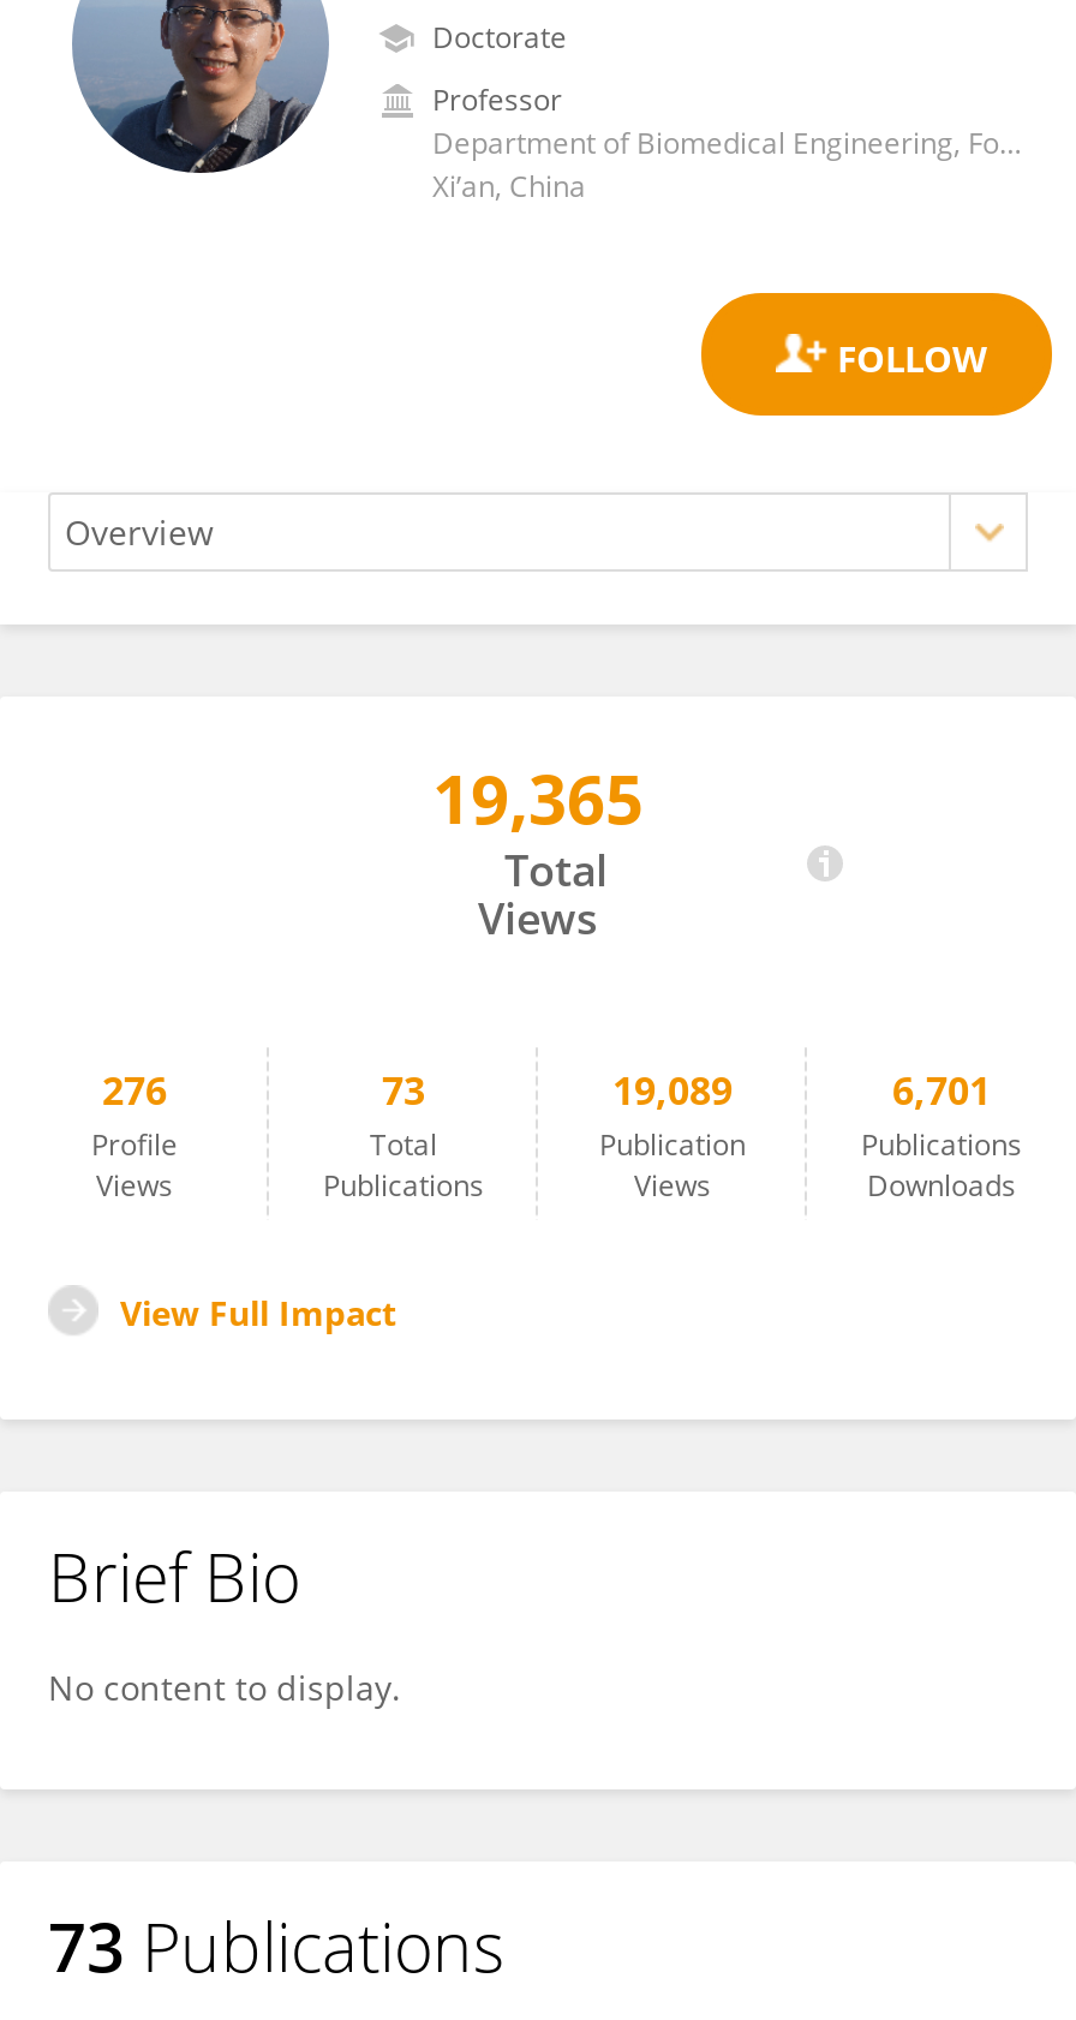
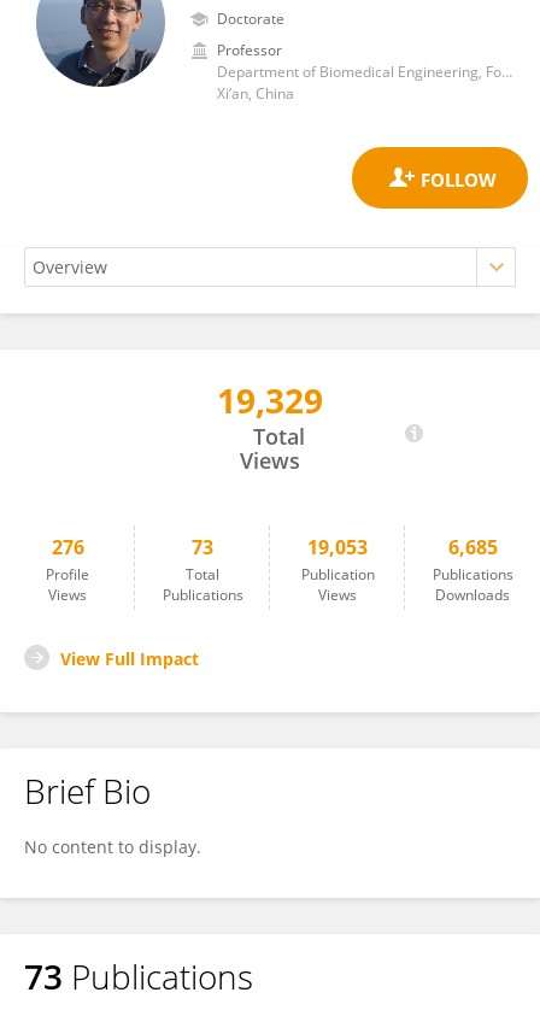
[432,752,644,843] 19,365 -> [217,377,323,423] 19,329
[612,1064,733,1117] 19,089 -> [307,534,368,560] 19,053
[892,1064,991,1117] 6,701 -> [448,534,497,560] 6,685

